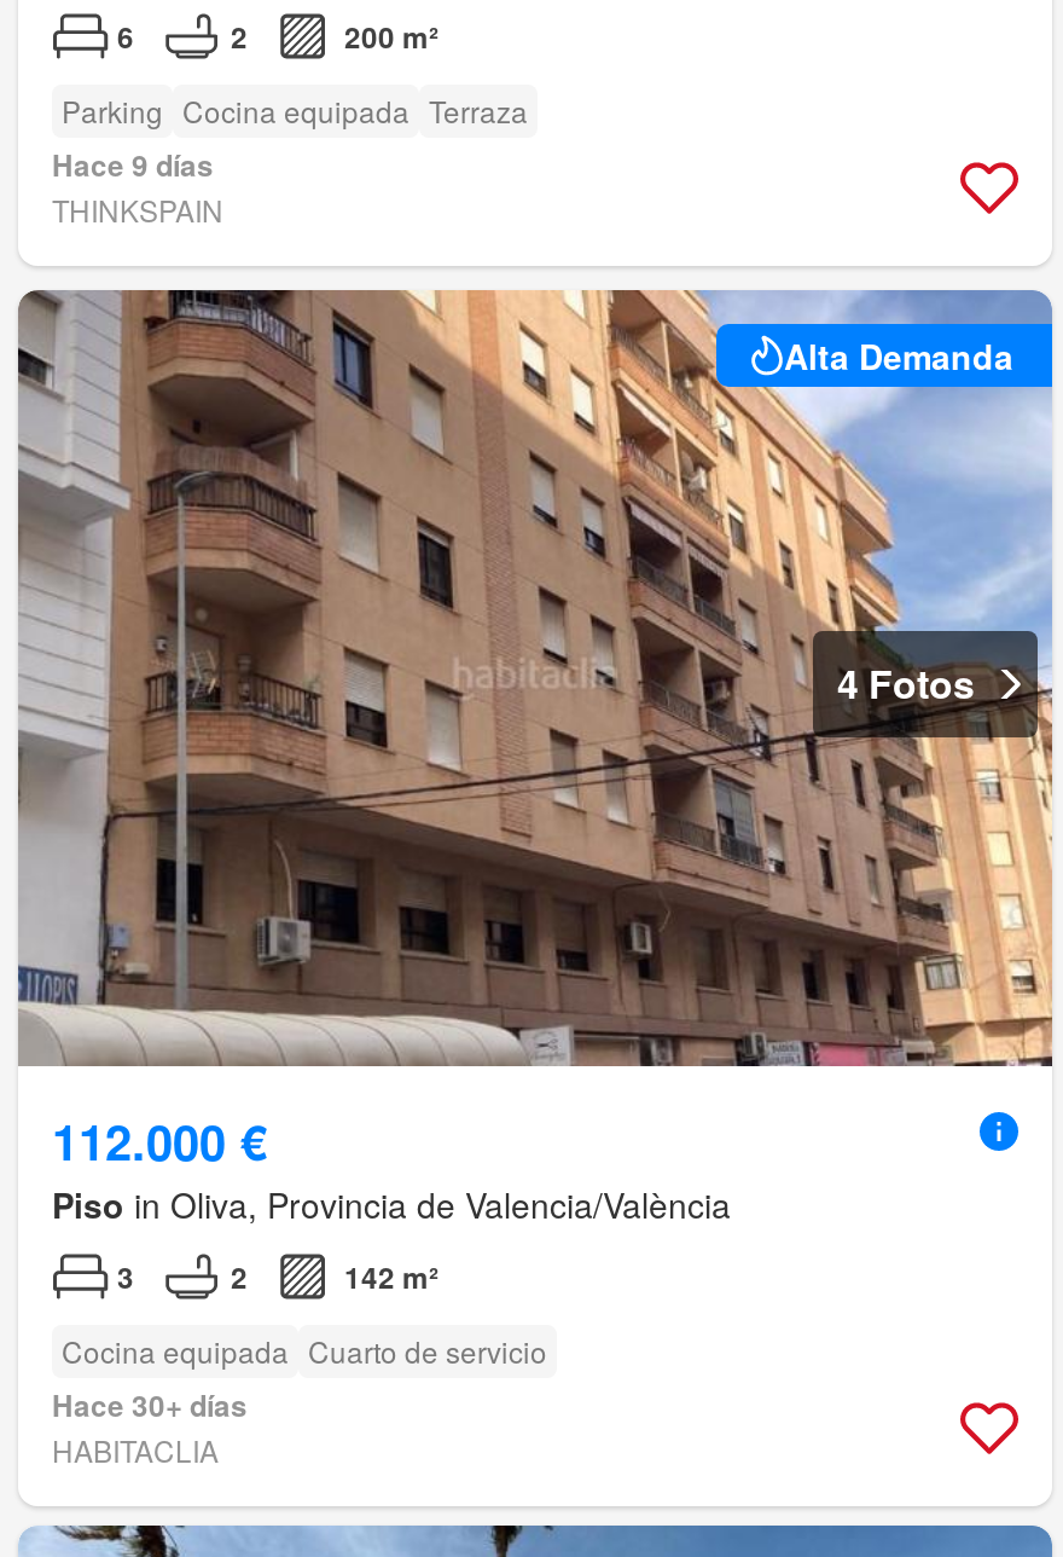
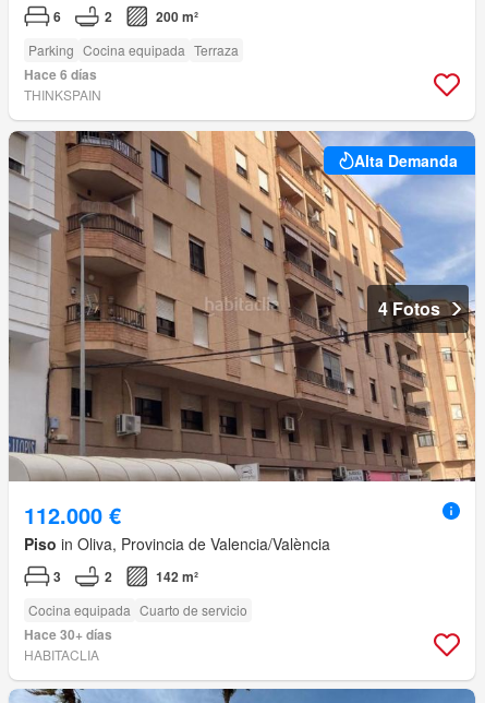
[52,142,214,185] Hace 9 días -> [24,64,97,84] Hace 6 días

